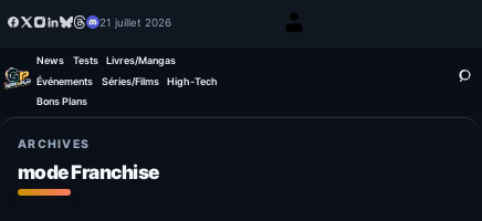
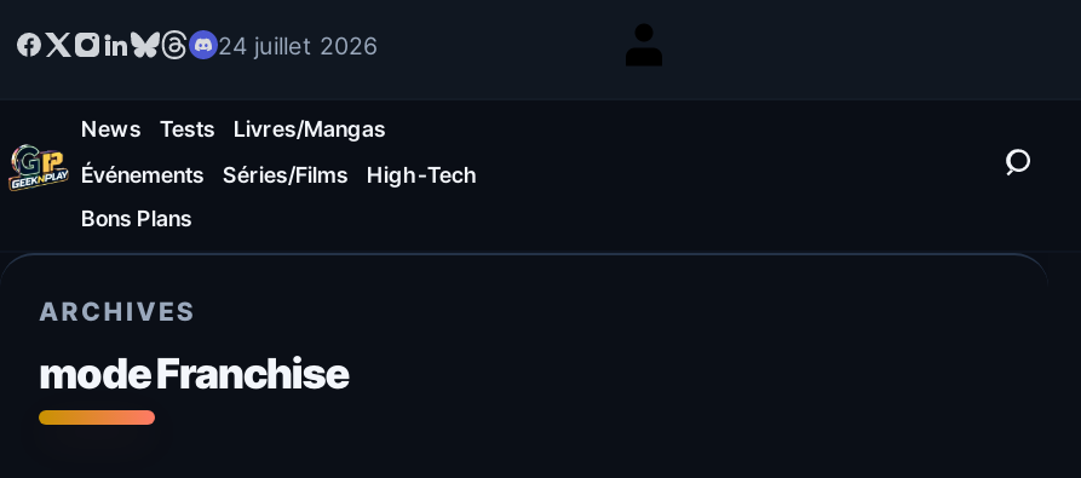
[99,16,171,28] 21 juillet 2026 -> [218,31,378,58] 24 juillet 2026

